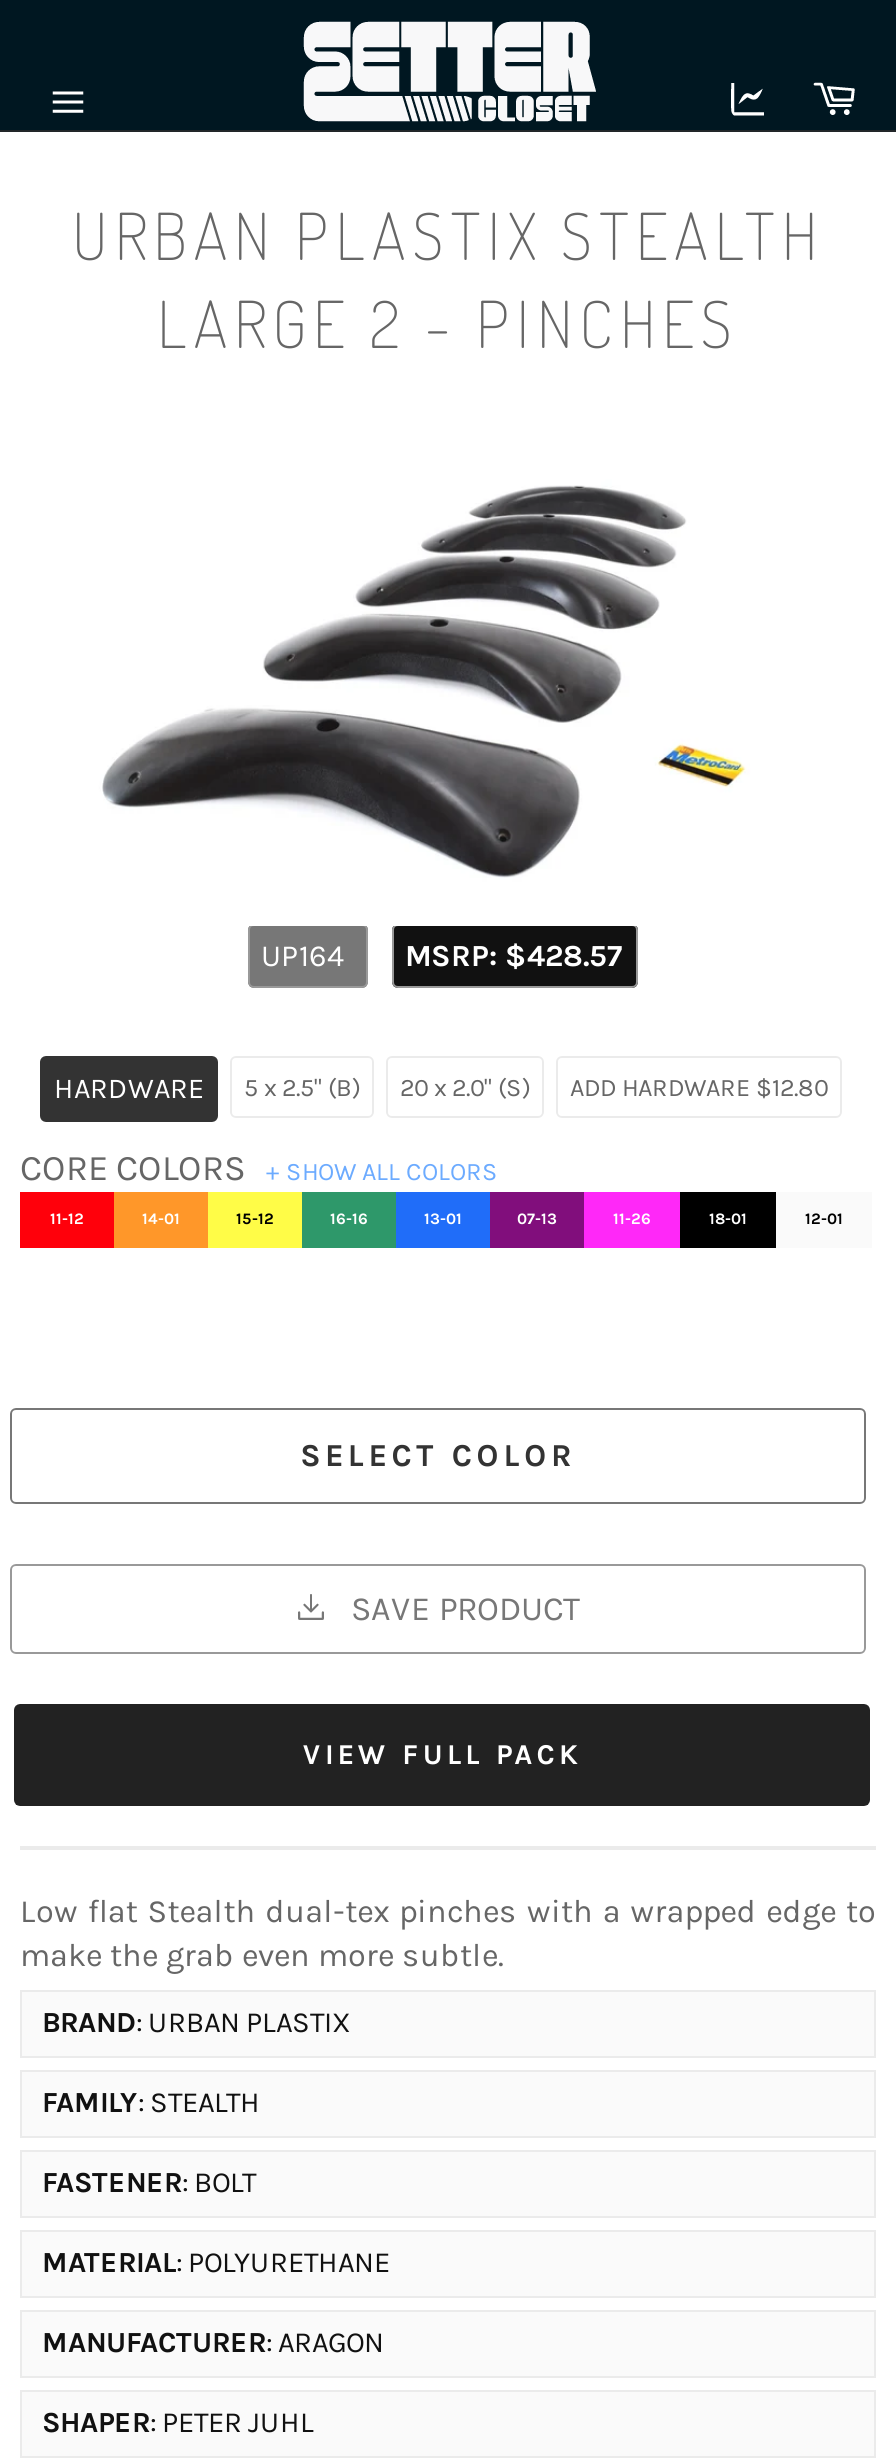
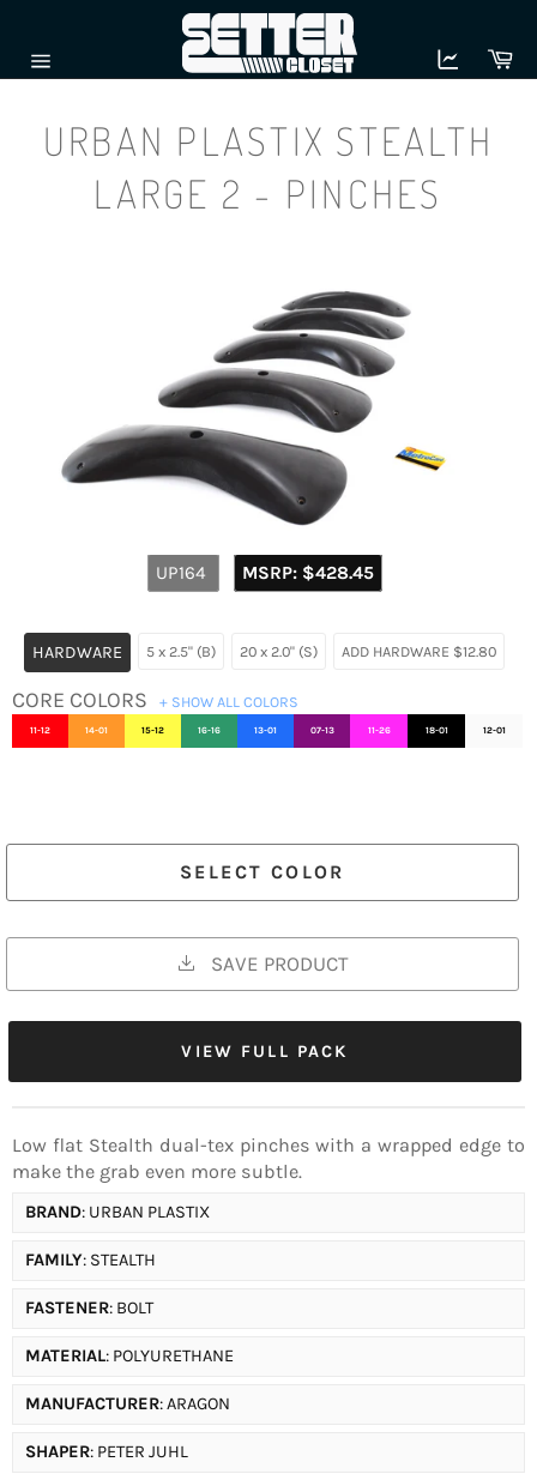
[405,938,623,974] MSRP: $428.57 -> [242,562,374,584] MSRP: $428.45

